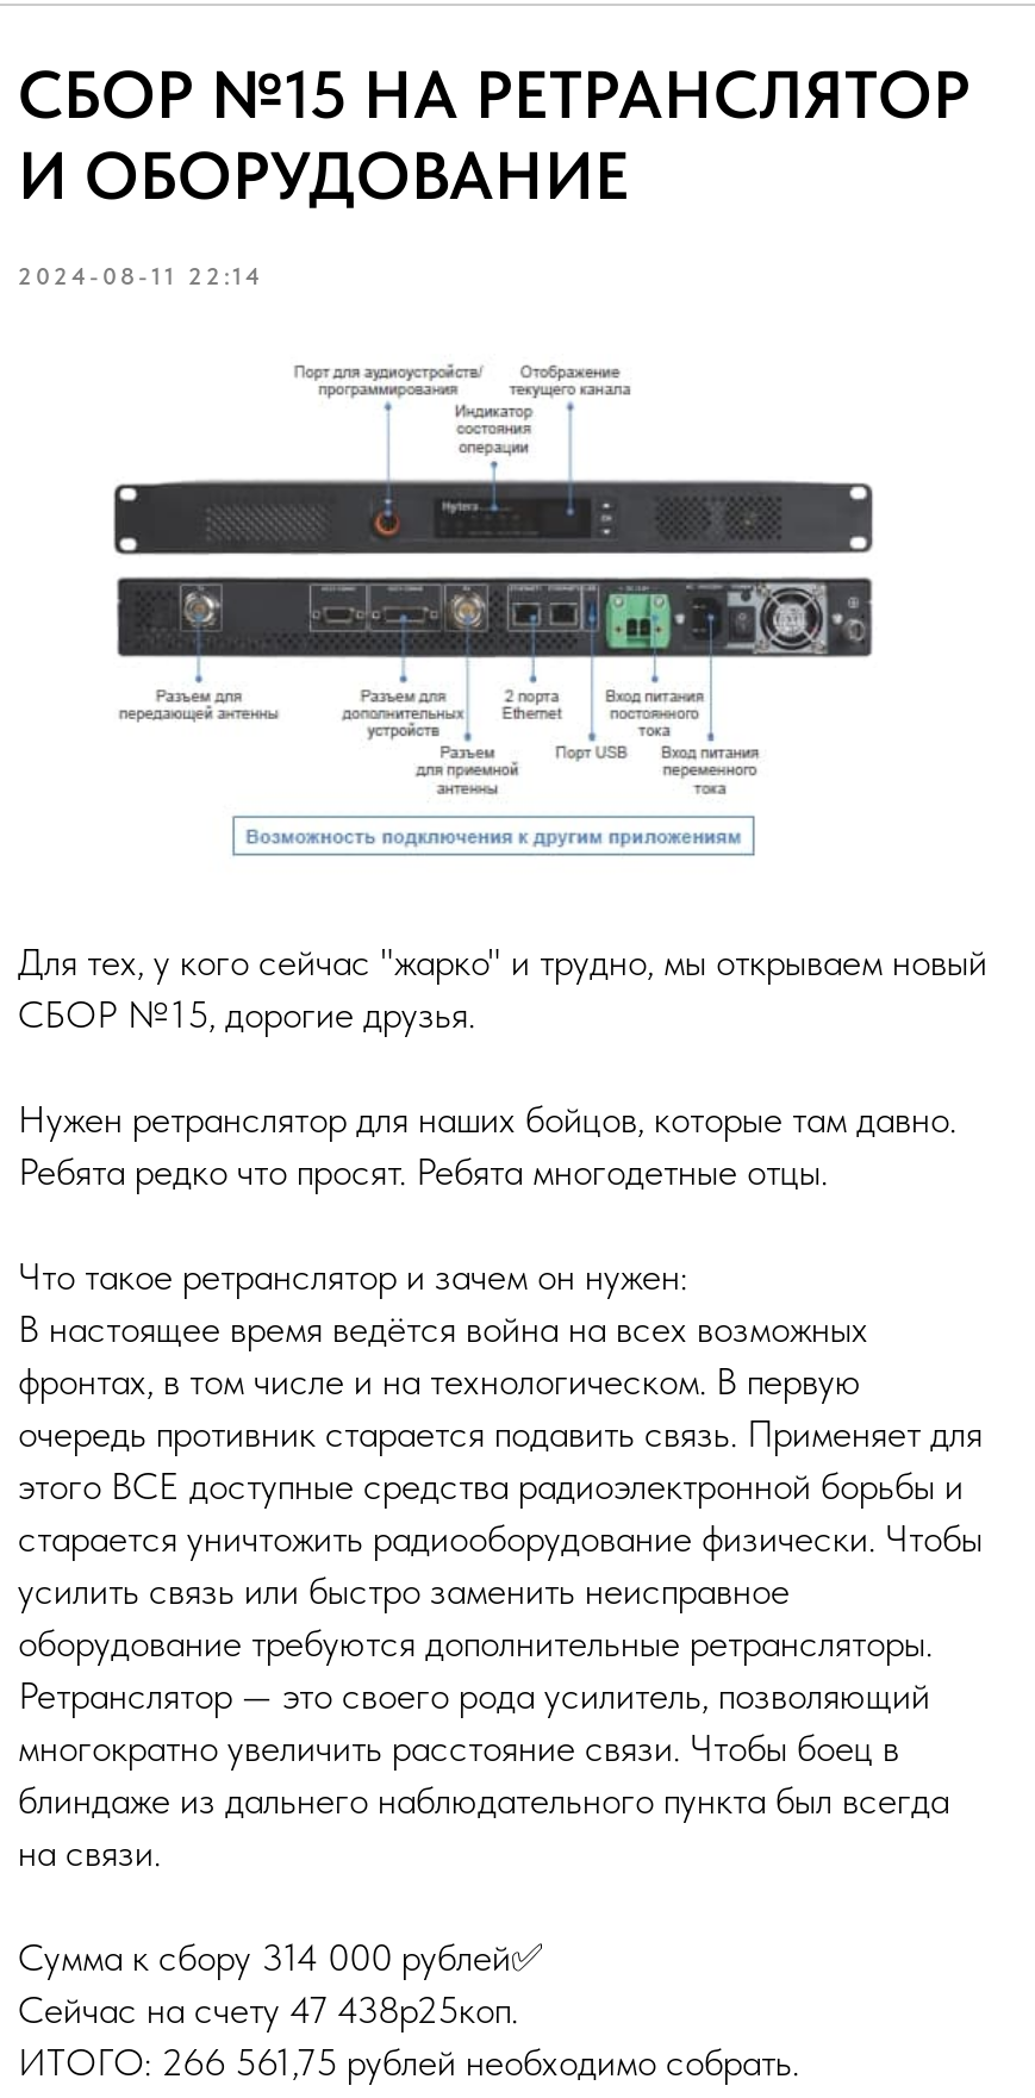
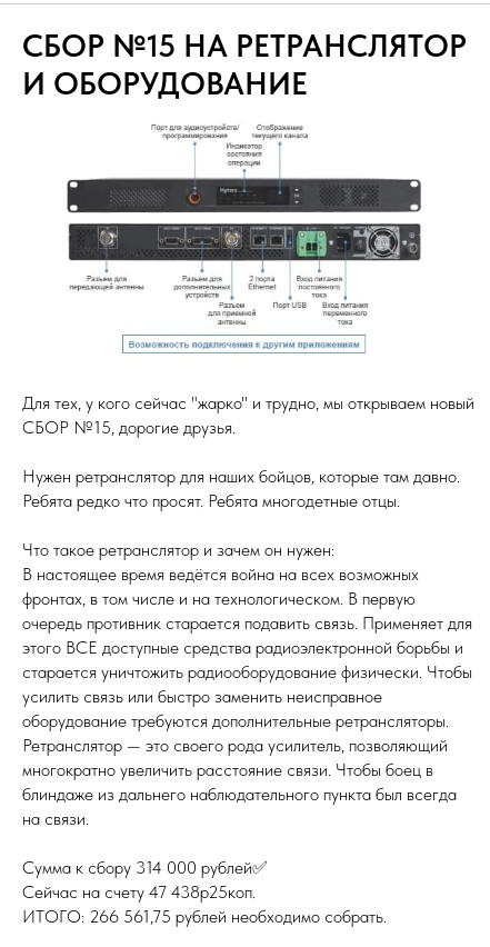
[18,261,263,289] 2024-08-11 22:14 -> none

